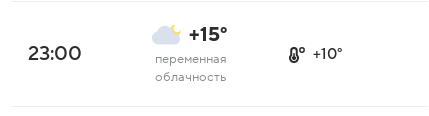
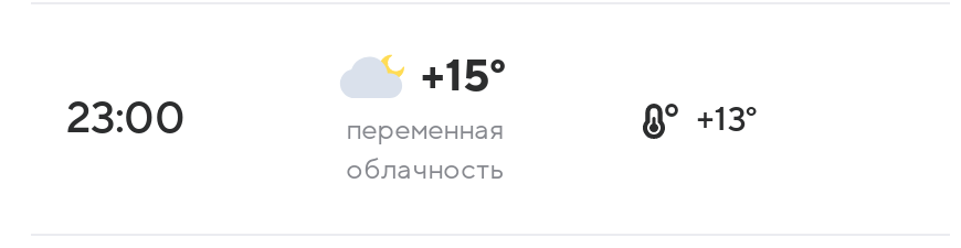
[313,46,342,62] +10° -> [697,101,756,137] +13°

